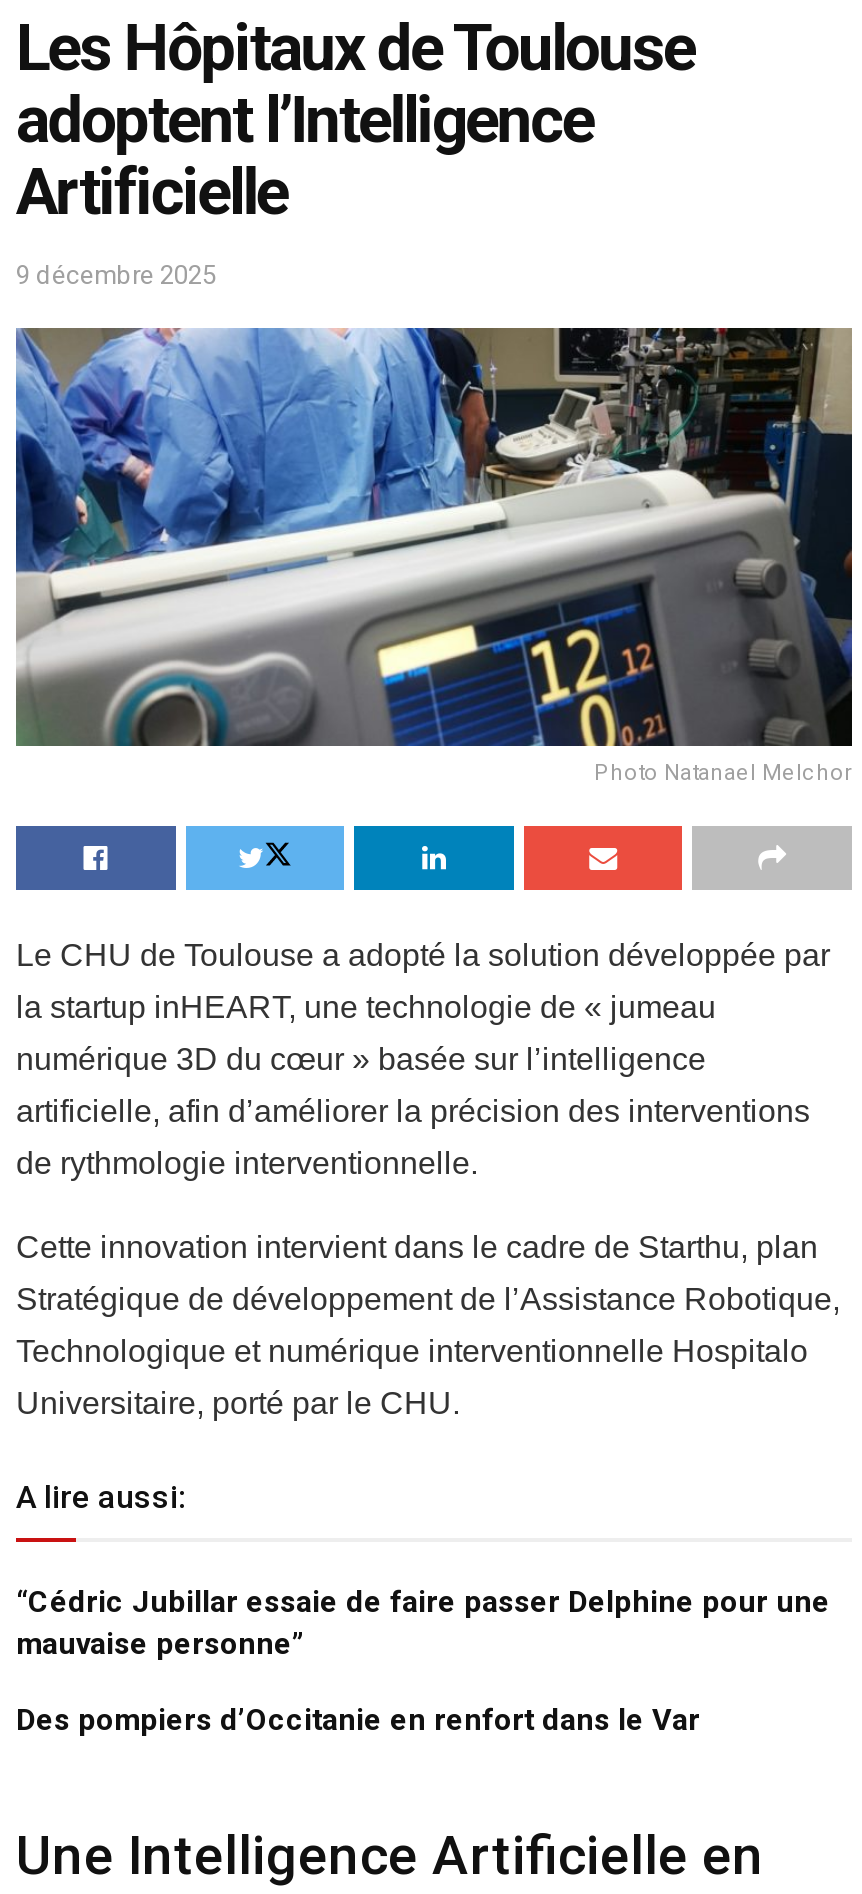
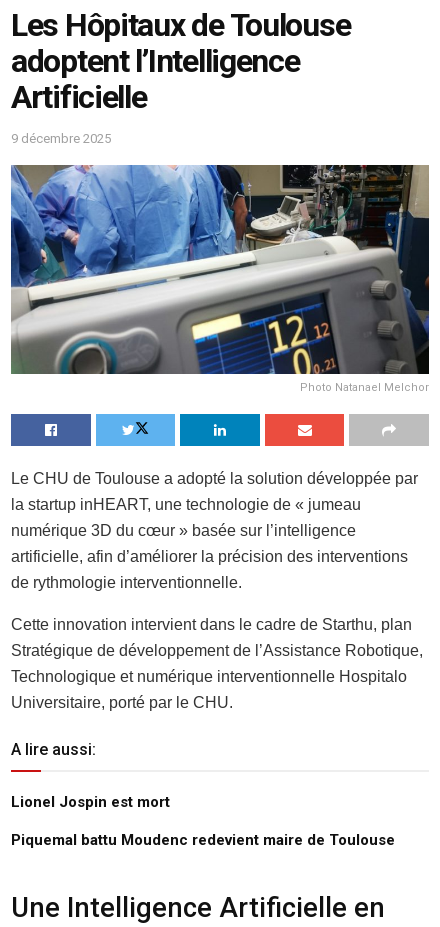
[16,1584,830,1662] “Cédric Jubillar essaie de faire passer Delphine pour une | mauvaise personne” -> [11,793,170,811] Lionel Jospin est mort
[16,1702,700,1738] Des pompiers d’Occitanie en renfort dans le Var -> [11,831,395,849] Piquemal battu Moudenc redevient maire de Toulouse

